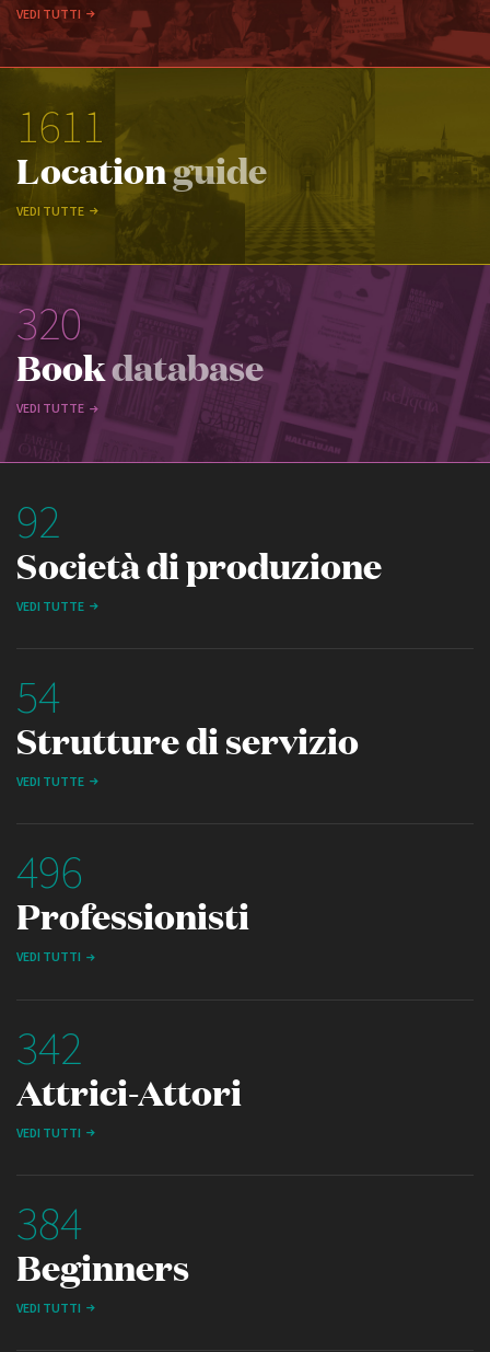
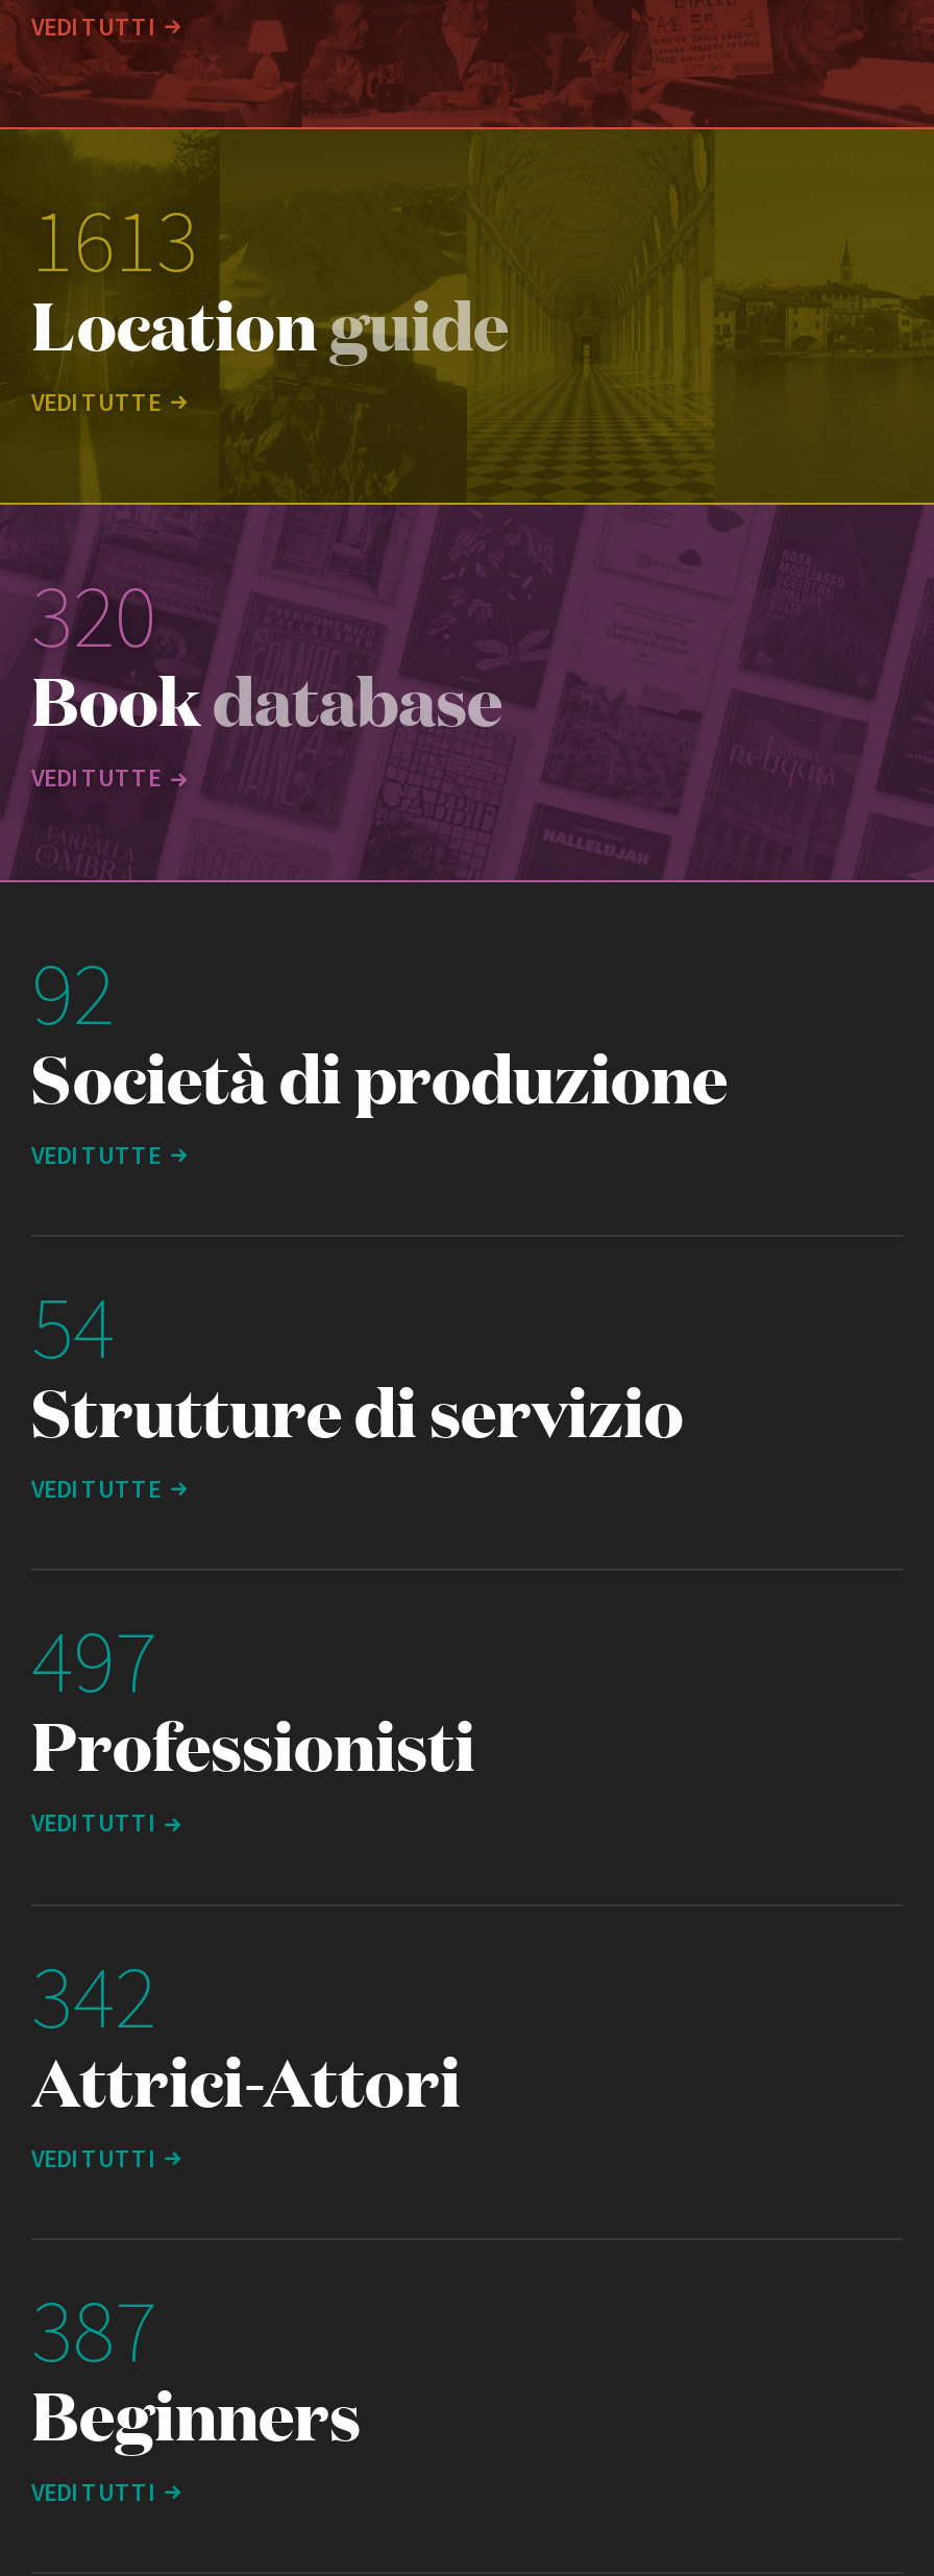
[16,96,104,155] 1611 -> [31,183,198,296] 1613
[16,842,82,901] 496 -> [31,1604,156,1717] 497
[16,1193,82,1252] 384 -> [31,2273,156,2386] 387

